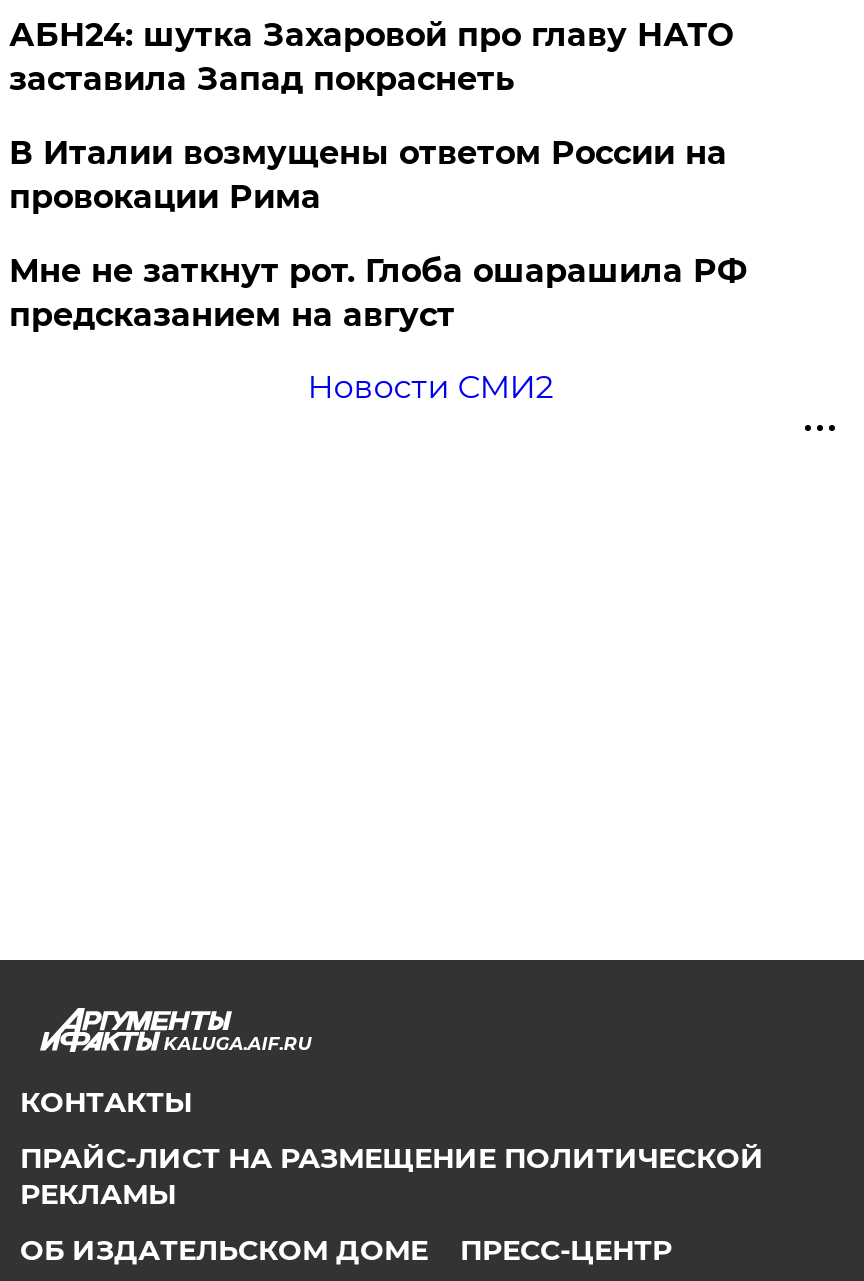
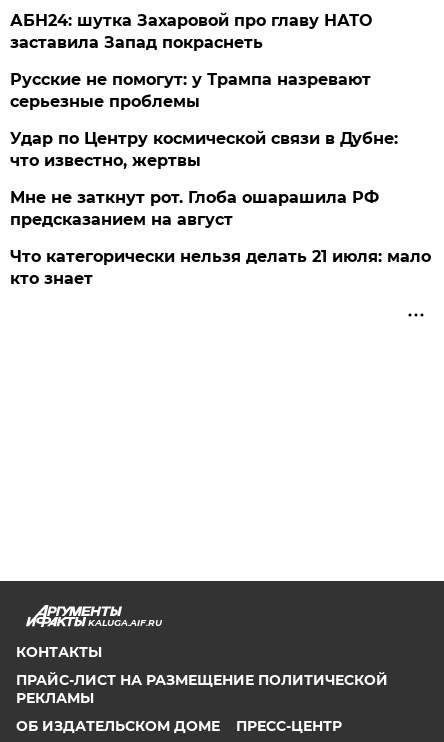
[9,134,727,216] В Италии возмущены ответом России на | провокации Рима -> [10,70,398,170] Русские не помогут: у Трампа назревают | серьезные проблемы | Удар по Центру космической связи в Дубне: | что известно, жертвы
[307,368,553,406] Новости СМИ2 -> [10,247,431,288] Что категорически нельзя делать 21 июля: мало | кто знает

